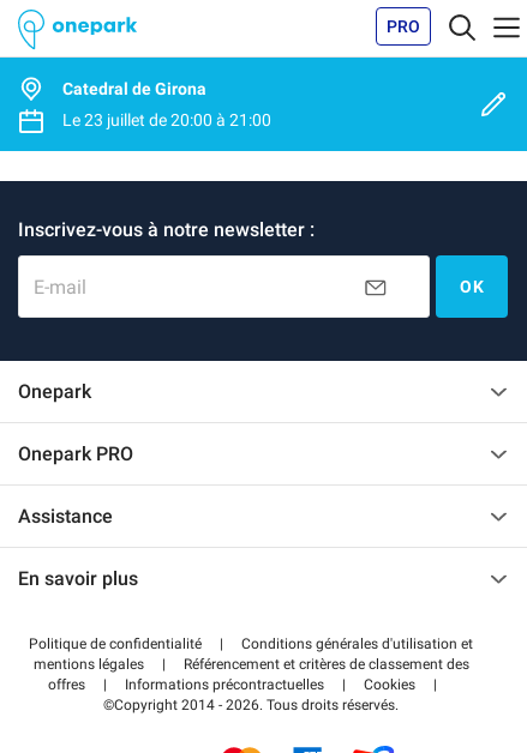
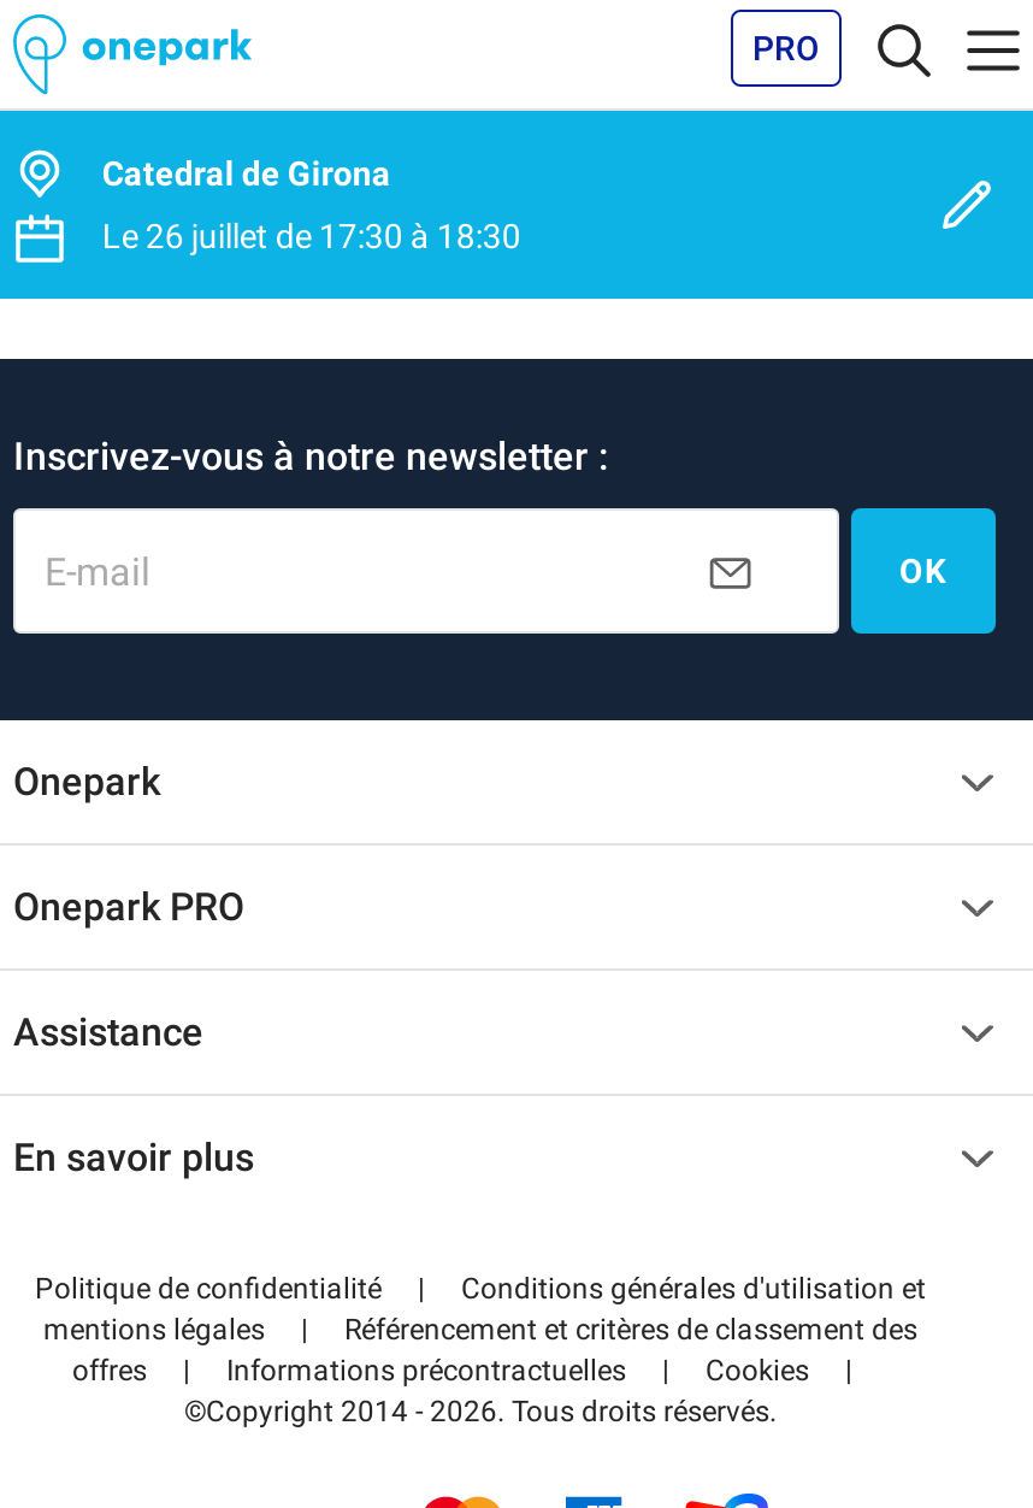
[62,110,271,129] Le 23 juillet de 20:00 à 21:00 -> [102,217,521,255] Le 26 juillet de 17:30 à 18:30

